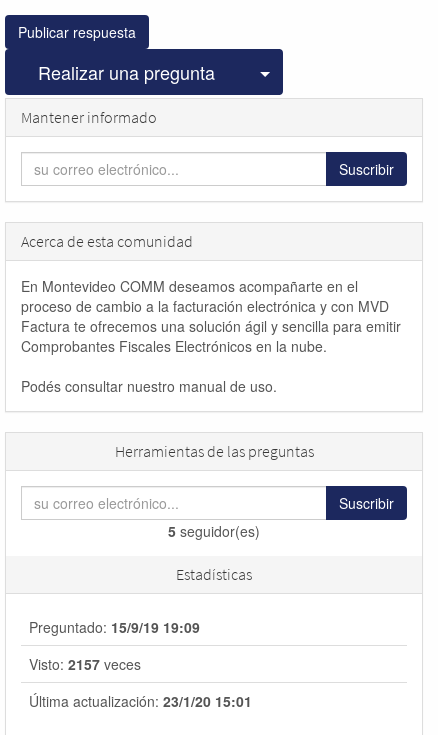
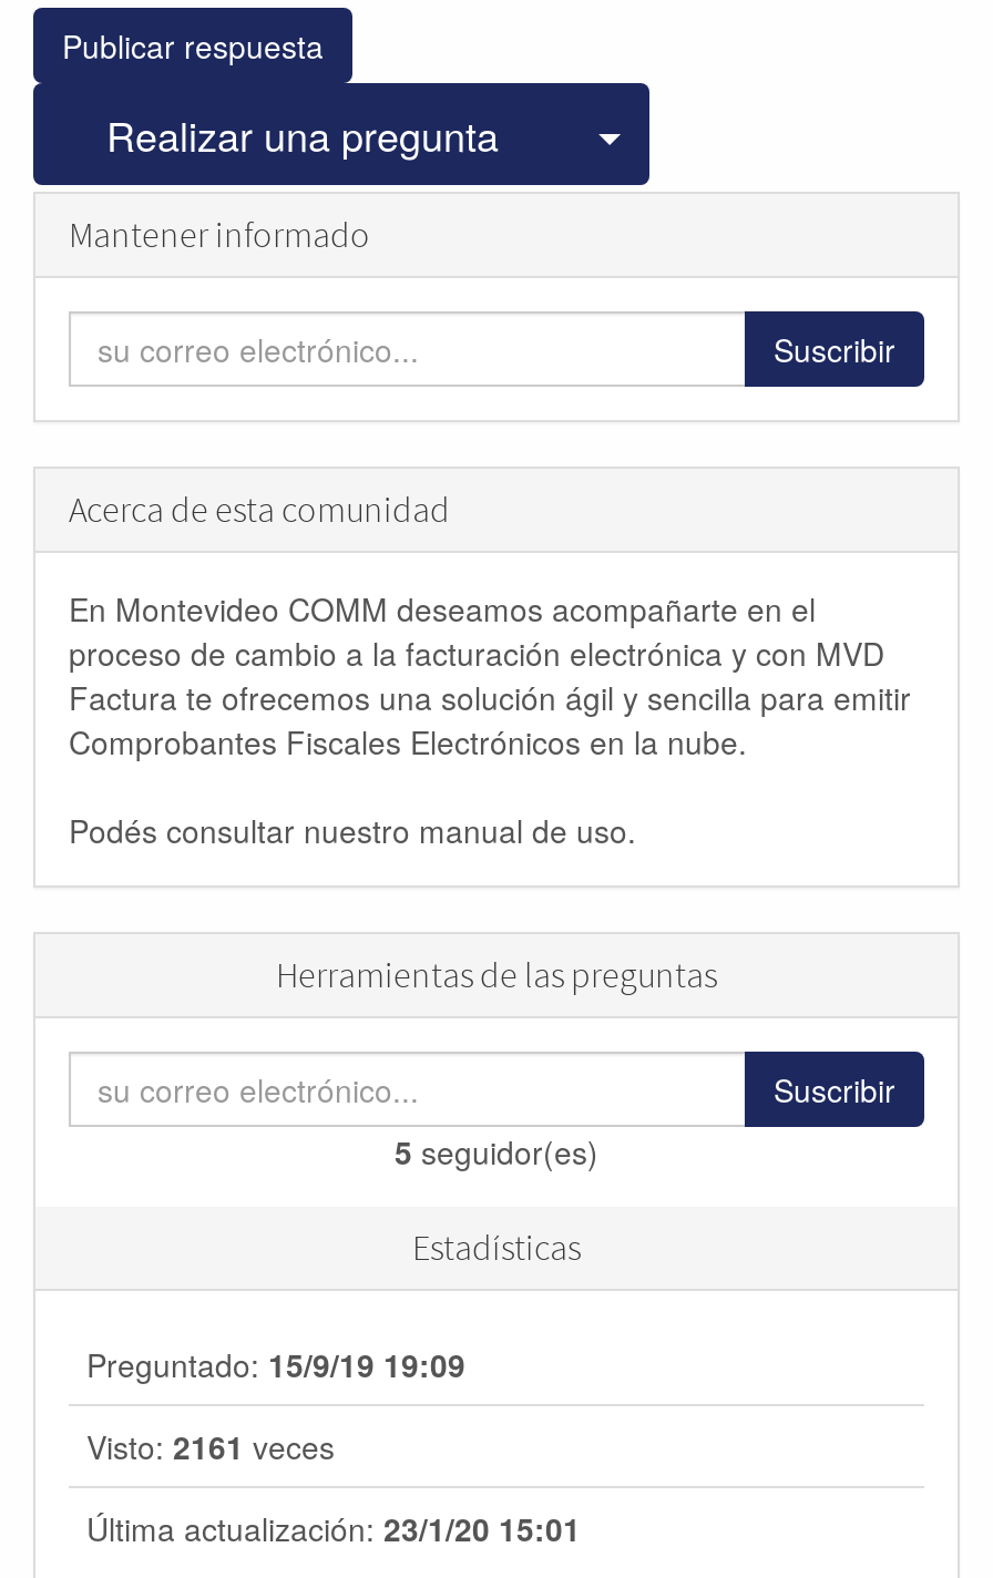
[29,654,141,674] Visto: 2157 veces -> [86,1425,335,1469] Visto: 2161 veces

